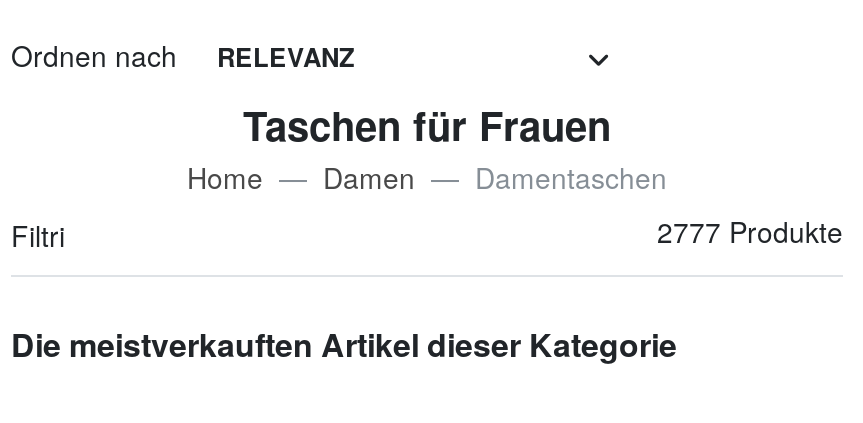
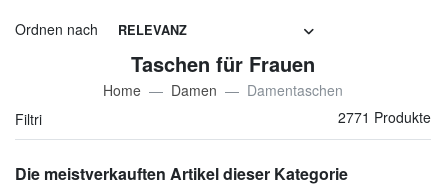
[657,210,843,250] 2777 Produkte -> [338,106,431,126] 2771 Produkte

